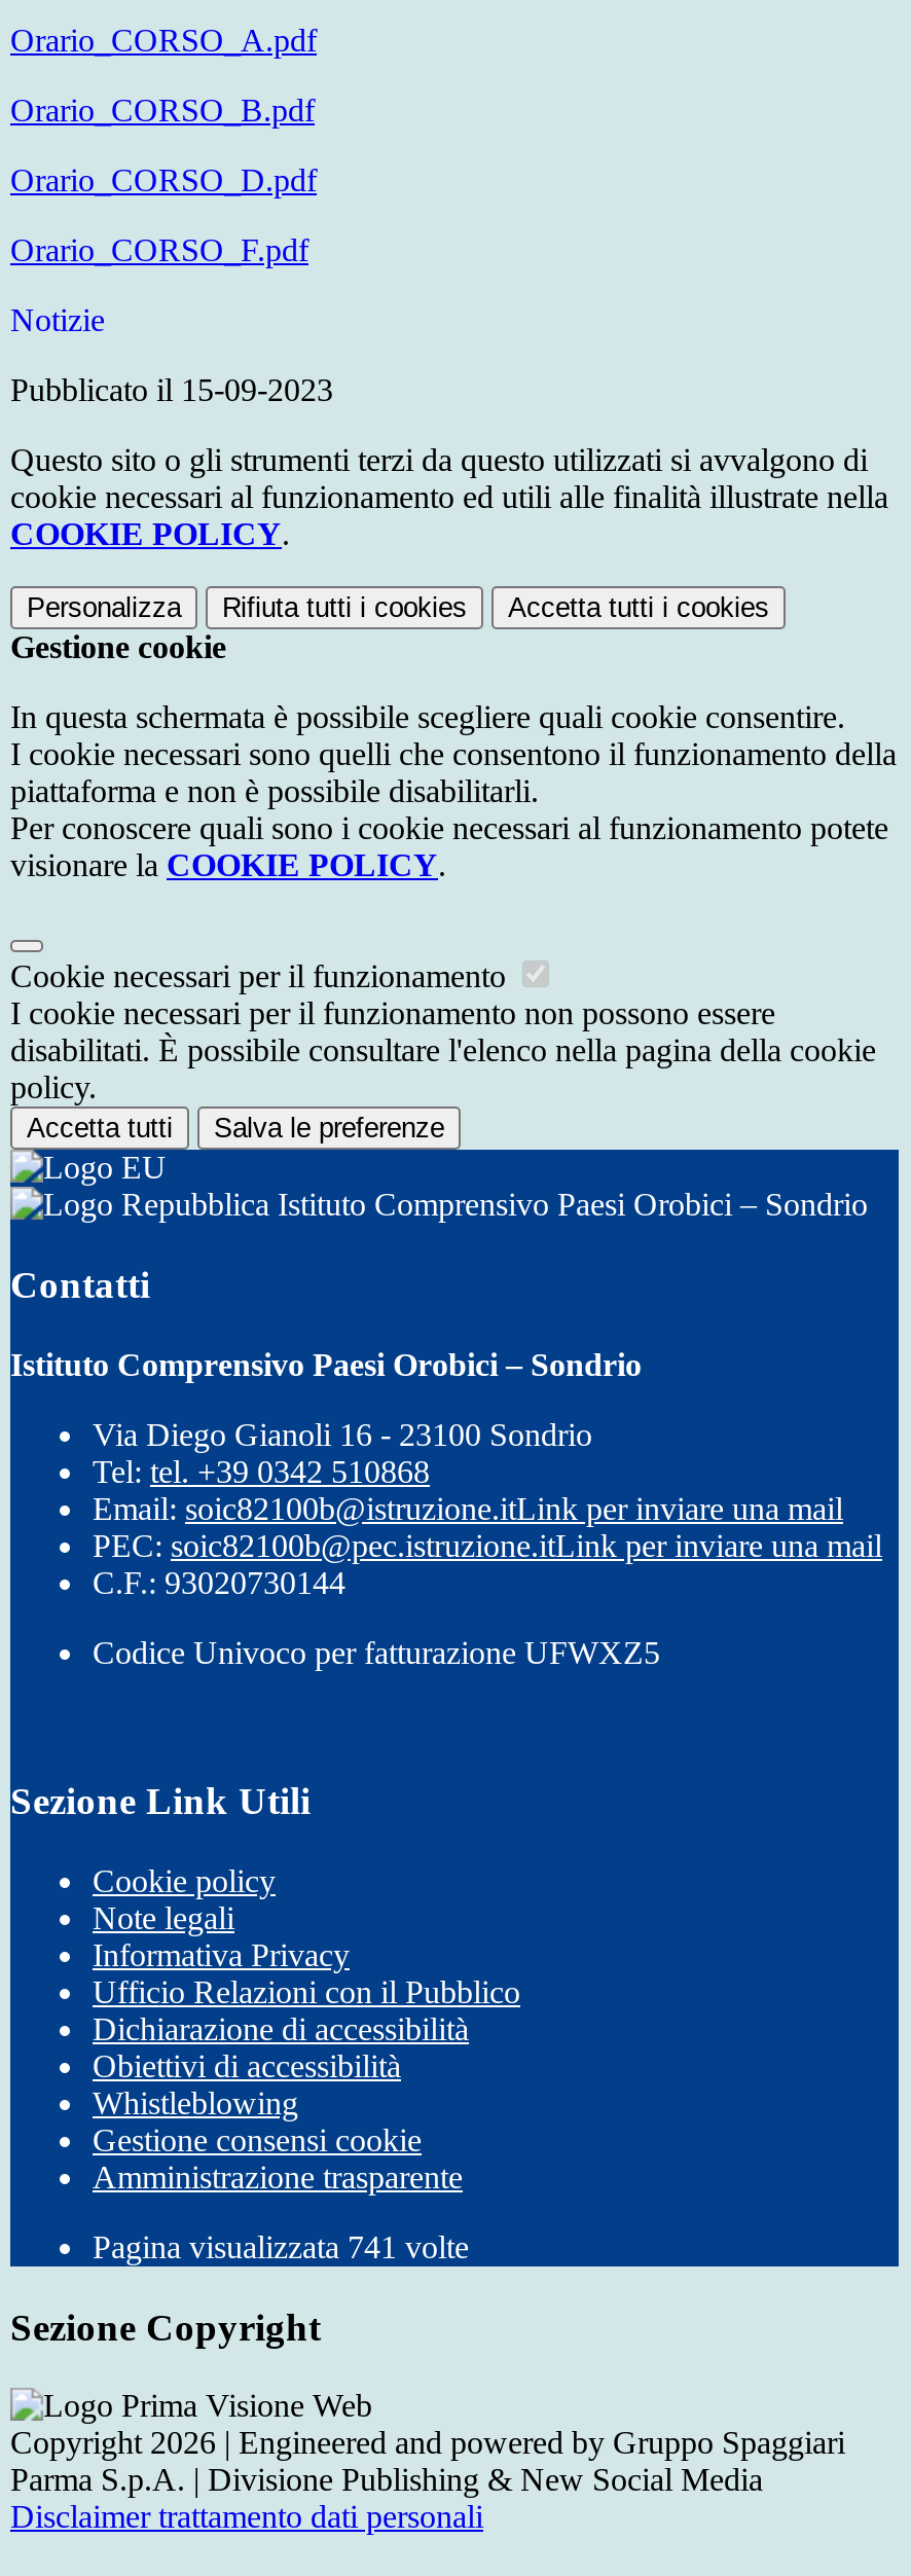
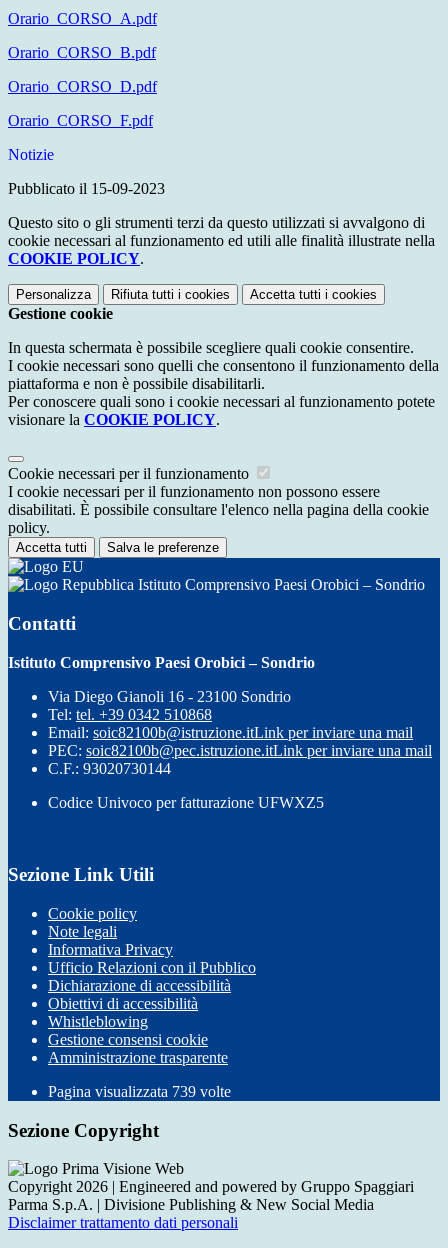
[93,2229,469,2264] Pagina visualizzata 741 volte -> [48,1083,231,1100] Pagina visualizzata 739 volte

